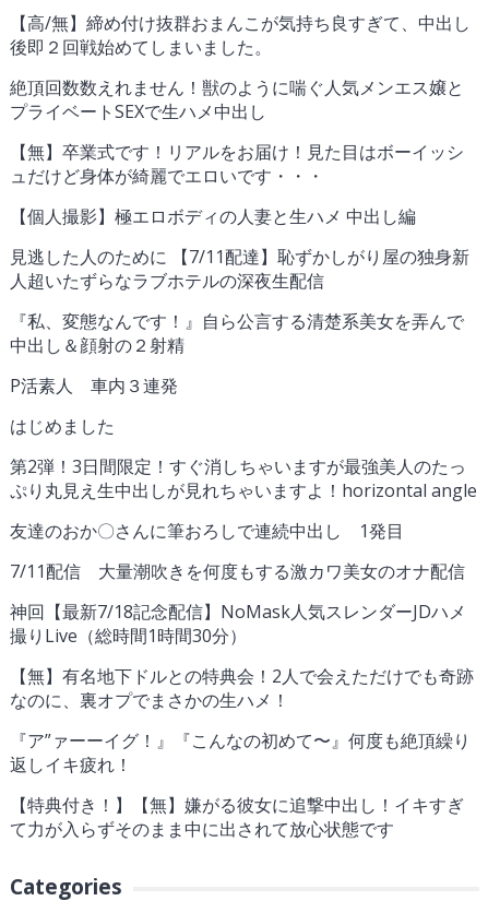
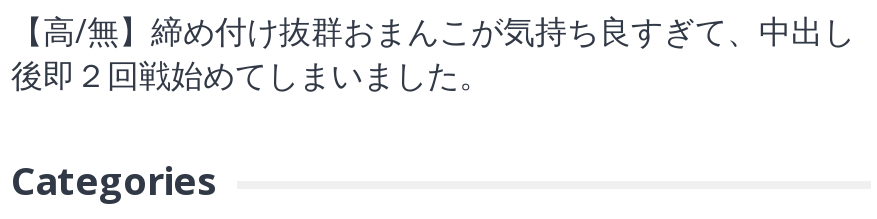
[10,75,477,841] 絶頂回数数えれません！獣のように喘ぐ人気メンエス嬢と | プライベートSEXで生ハメ中出し | 【無】卒業式です！リアルをお届け！見た目はボーイッシ | ュだけど身体が綺麗でエロいです・・・ | 【個人撮影】極エロボディの人妻と生ハメ 中出し編 | 見逃した人のために 【7/11配達】恥ずかしがり屋の独身新 | 人超いたずらなラブホテルの深夜生配信 | 『私、変態なんです！』自ら公言する清楚系美女を弄んで | 中出し＆顔射の２射精 | P活素人 車内３連発 | はじめました | 第2弾！3日間限定！すぐ消しちゃいますが最強美人のたっ | ぷり丸見え生中出しが見れちゃいますよ！horizontal angle | 友達のおか〇さんに筆おろしで連続中出し 1発目 | 7/11配信 大量潮吹きを何度もする激カワ美女のオナ配信 | 神回【最新7/18記念配信】NoMask人気スレンダーJDハメ | 撮りLive（総時間1時間30分） | 【無】有名地下ドルとの特典会！2人で会えただけでも奇跡 | なのに、裏オプでまさかの生ハメ！ | 『ア”ァーーイグ！』『こんなの初めて〜』何度も絶頂繰り | 返しイキ疲れ！ | 【特典付き！】【無】嫌がる彼女に追撃中出し！イキすぎ | て力が入らずそのまま中に出されて放心状態です -> none

